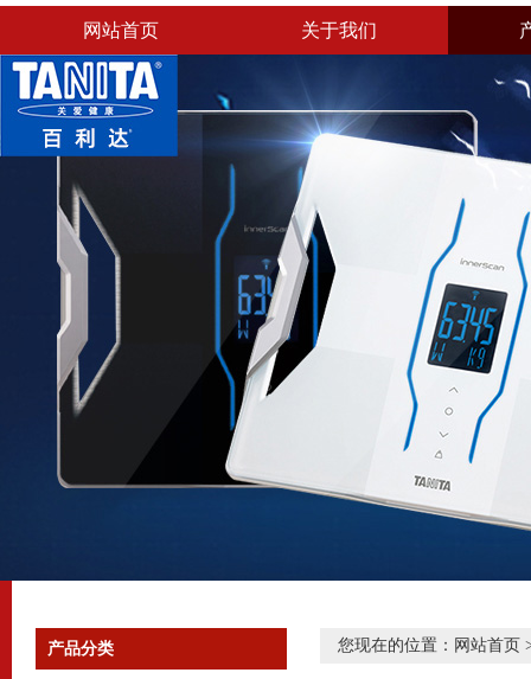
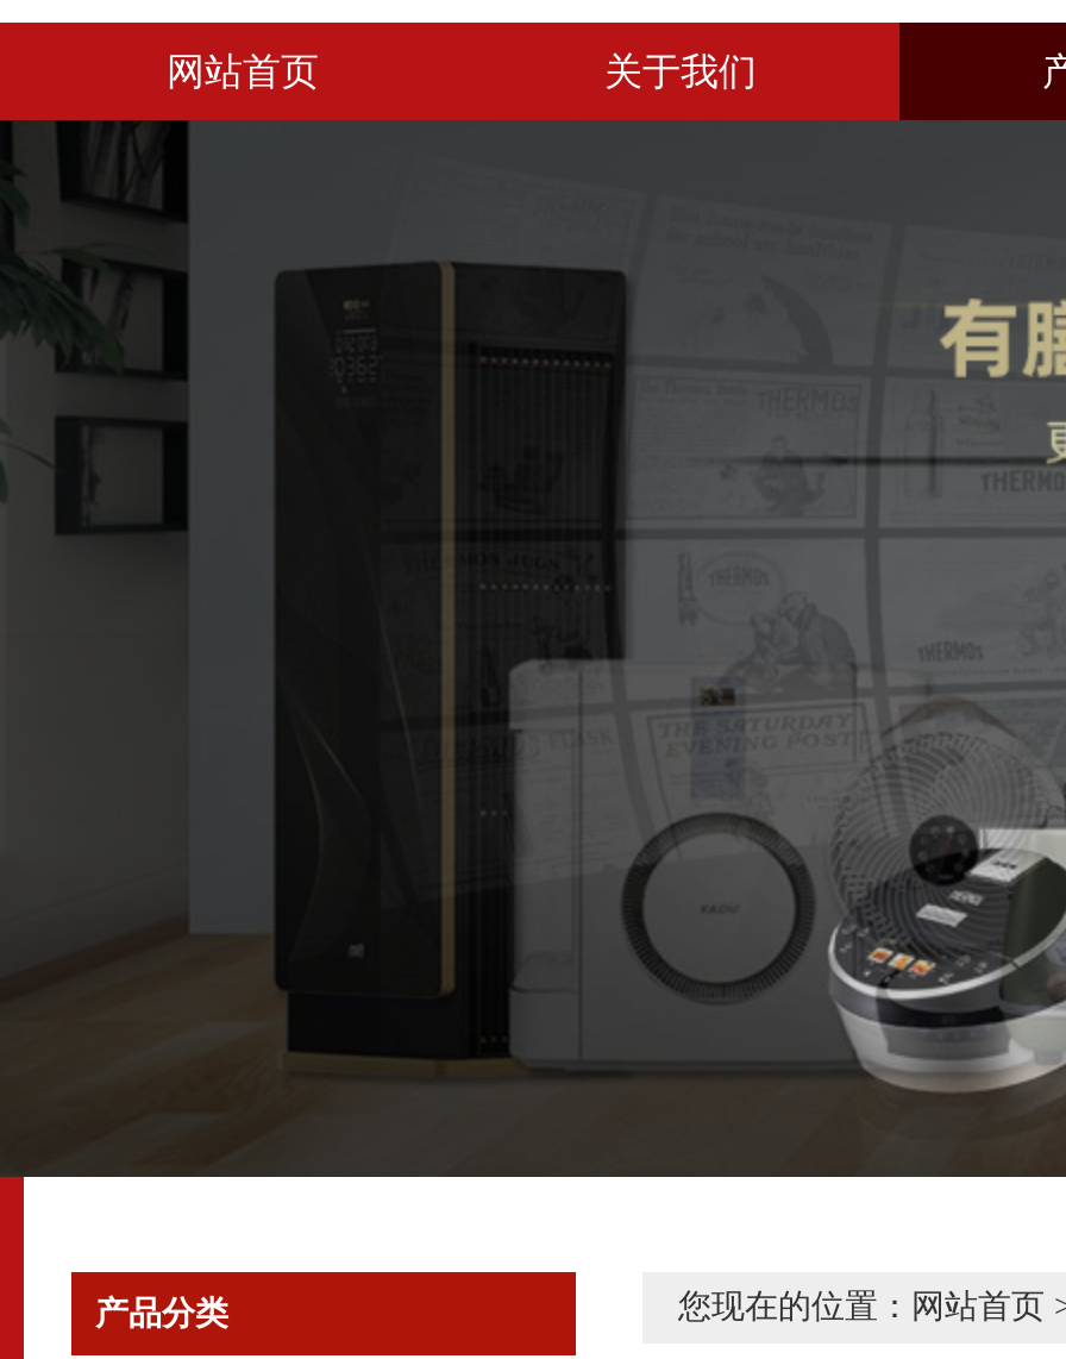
[4,53,527,581] [image] -> [7,118,1059,1177] [image]

